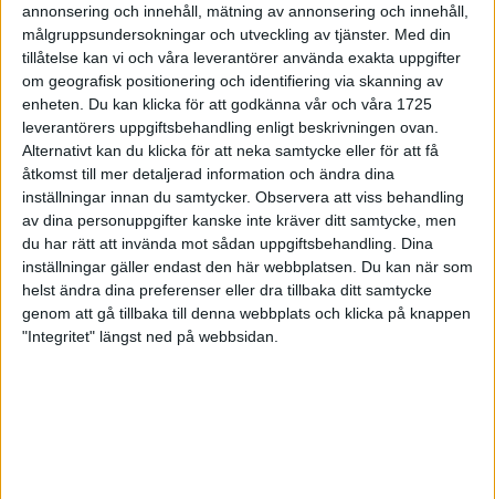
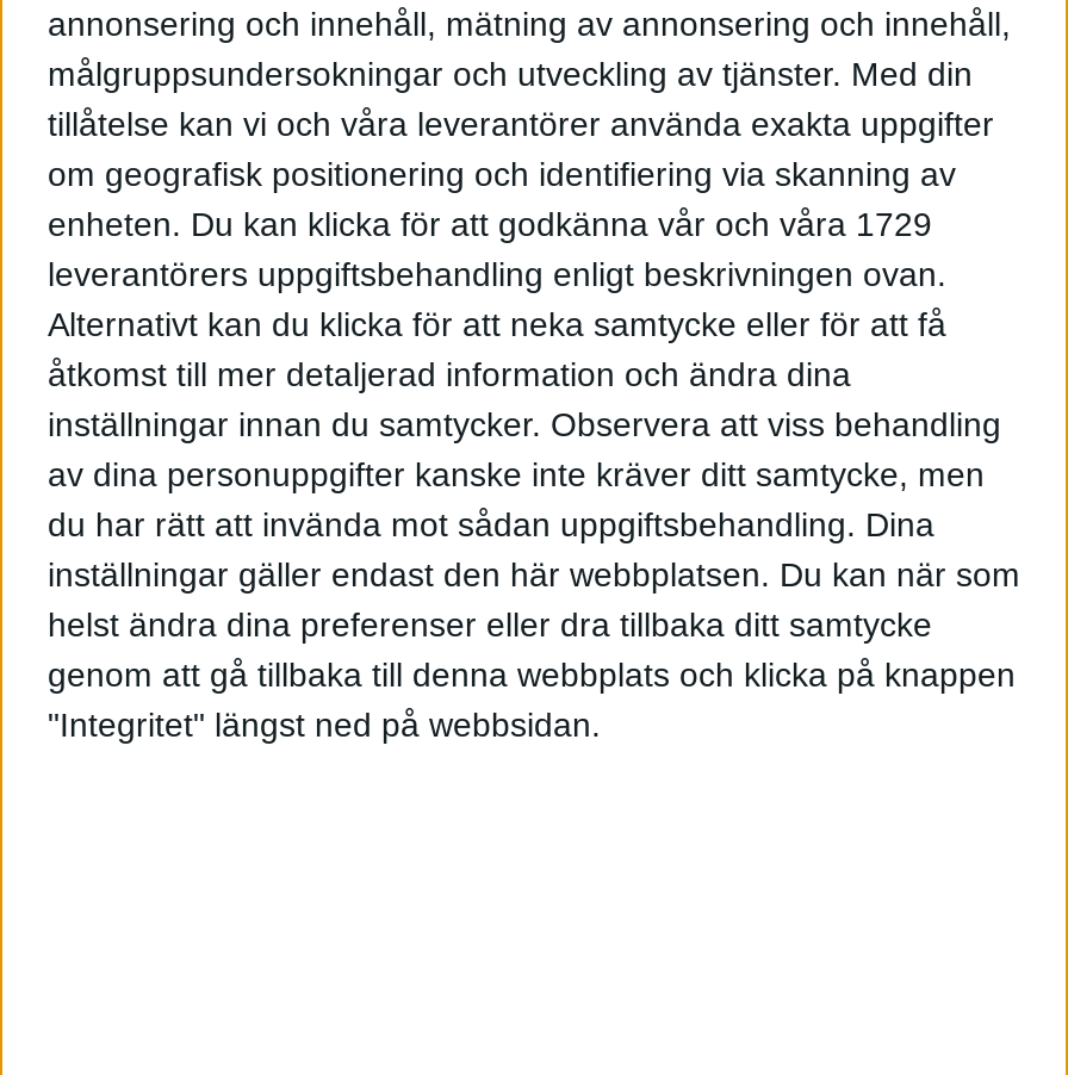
[22,96,432,113] enheten. Du kan klicka för att godkänna vår och våra 1725 -> [48,206,932,244] enheten. Du kan klicka för att godkänna vår och våra 1729

